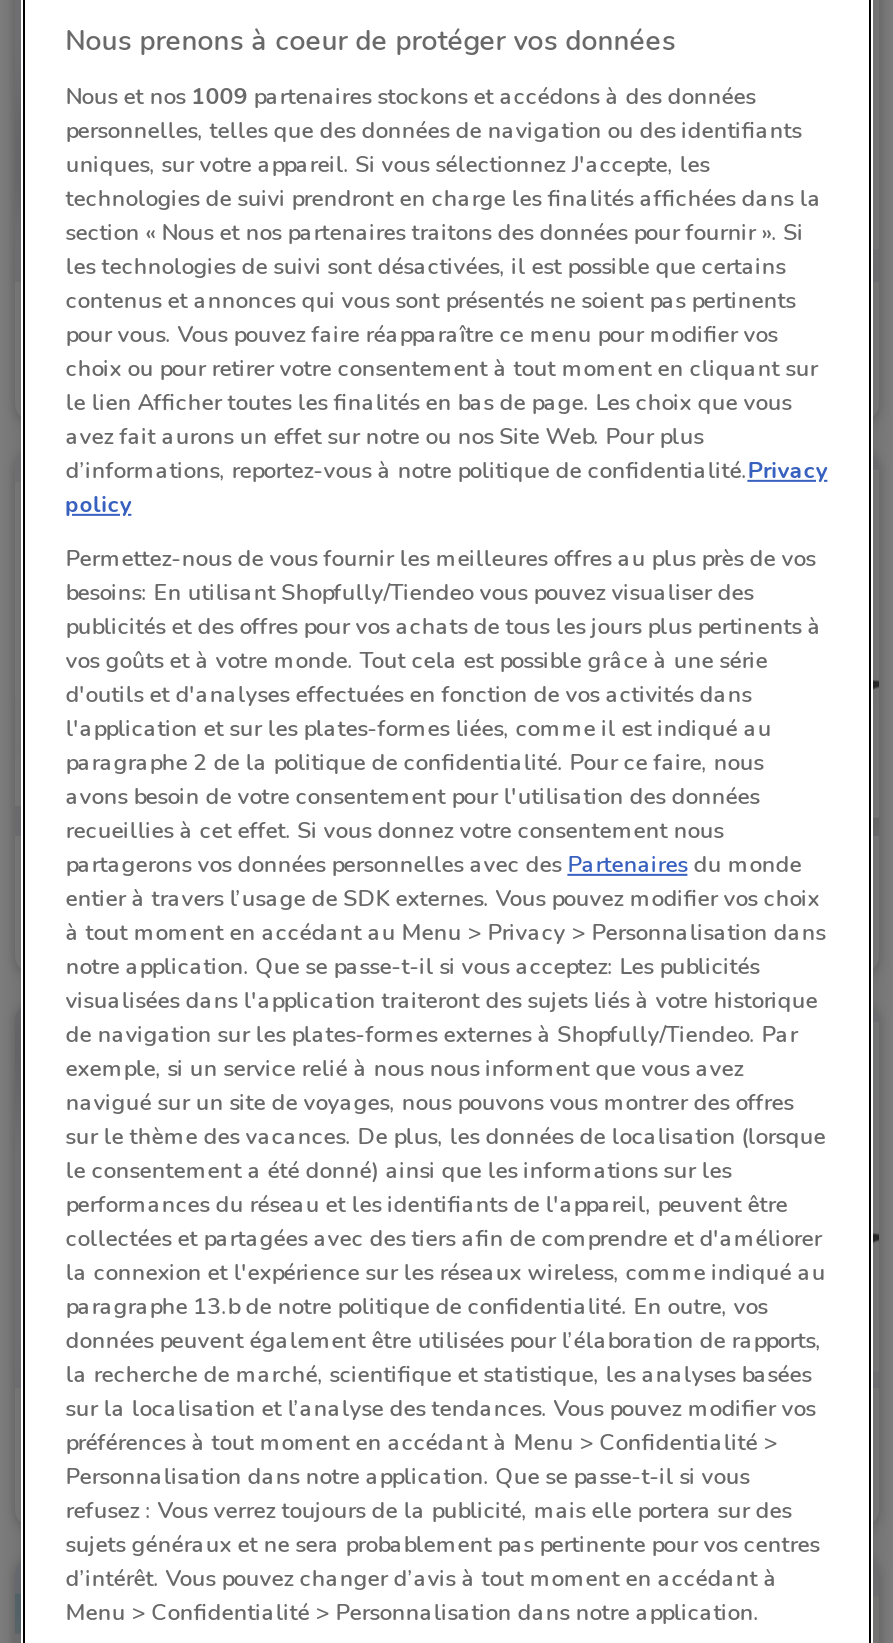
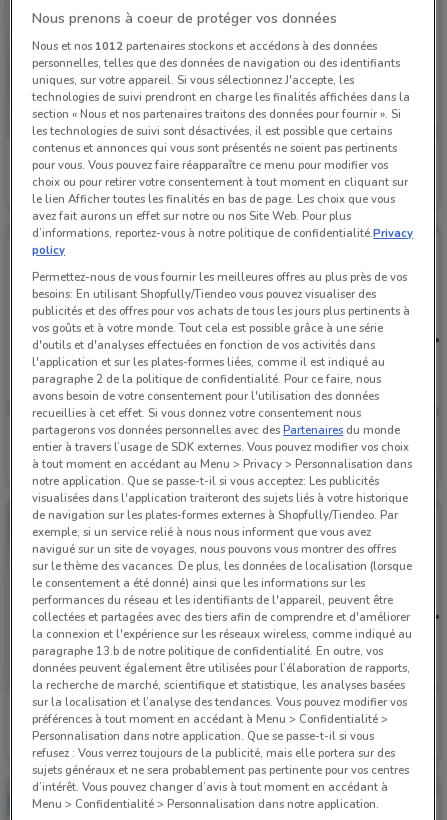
[65,80,755,112] Nous et nos 1009 partenaires stockons et accédons à des données -> [32,38,377,54] Nous et nos 1012 partenaires stockons et accédons à des données

